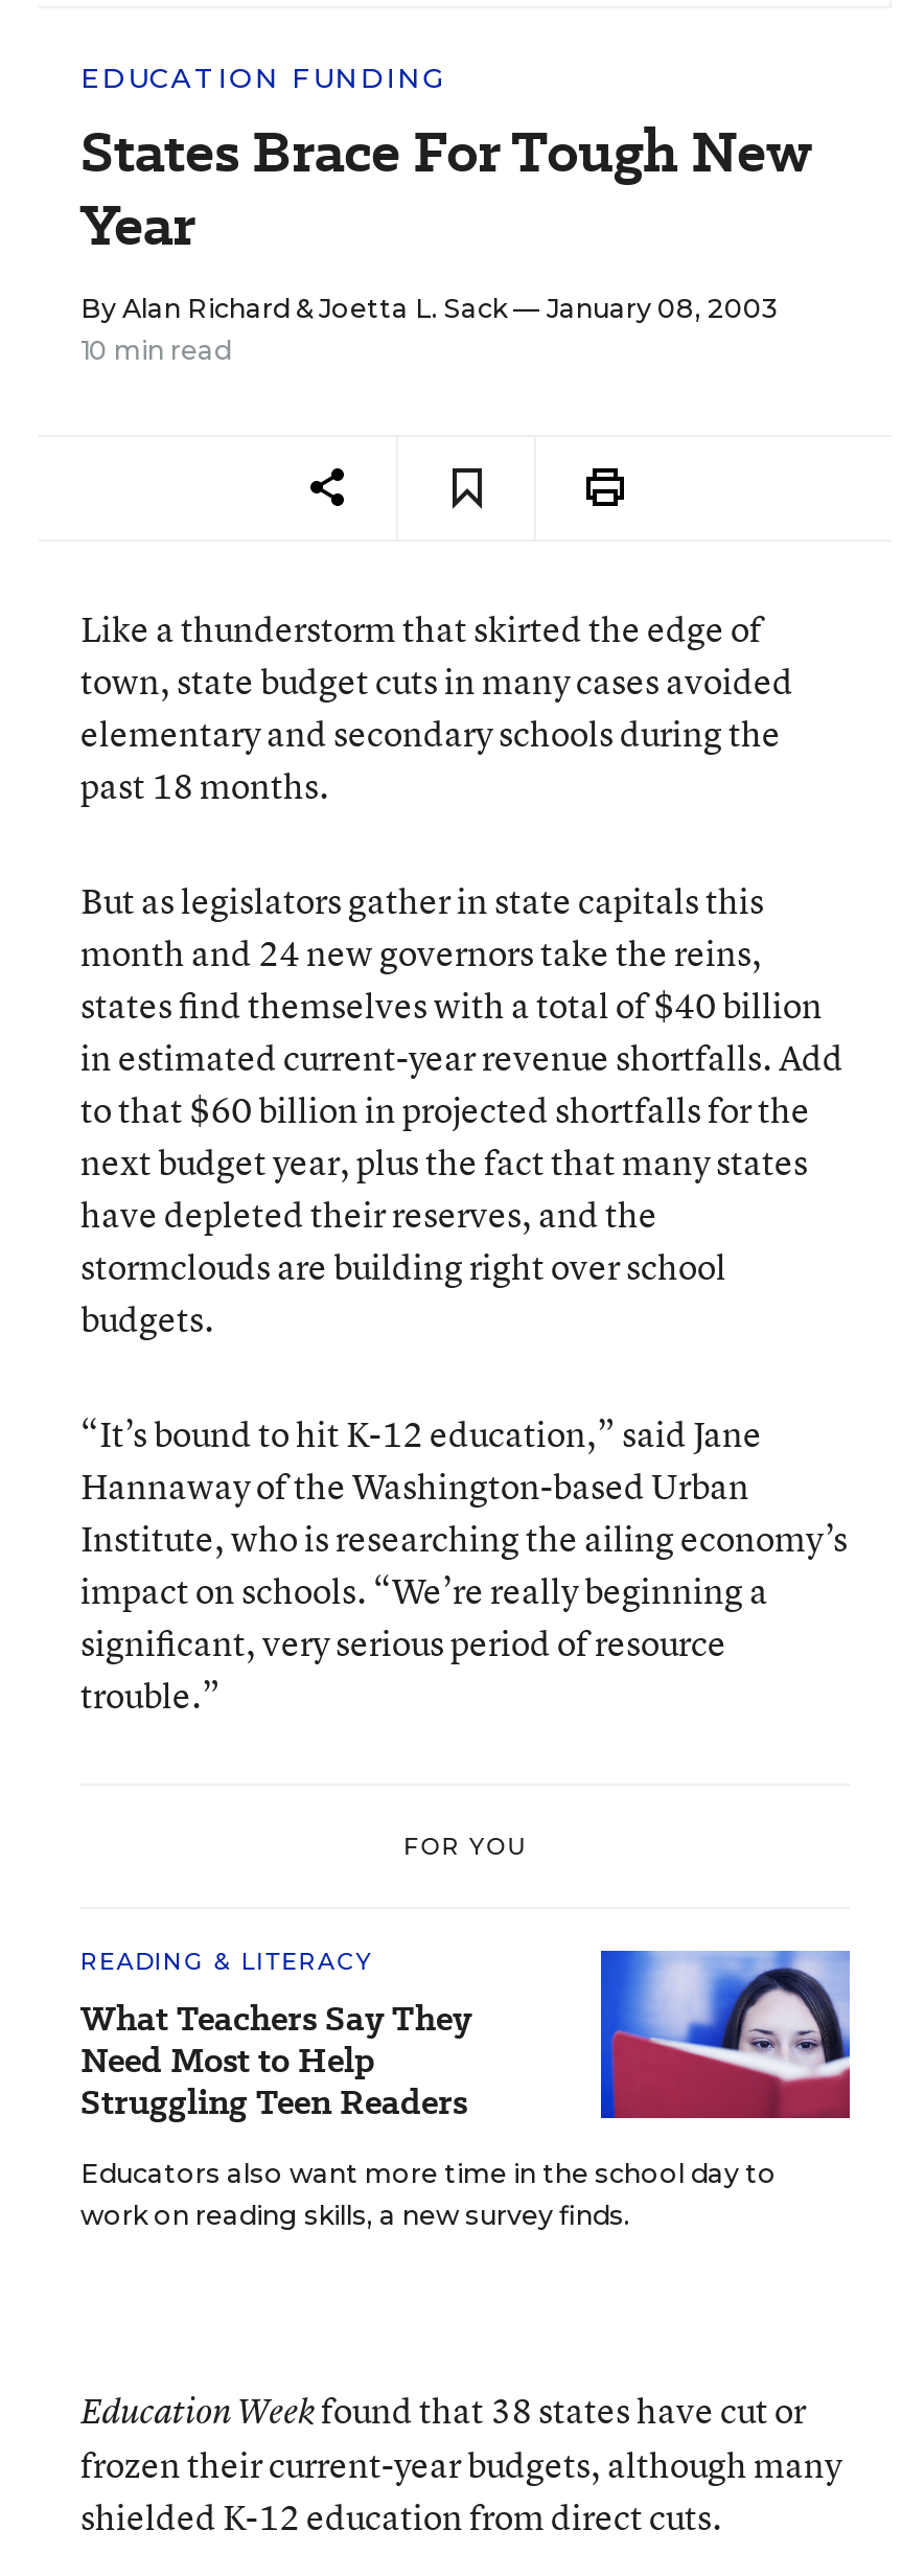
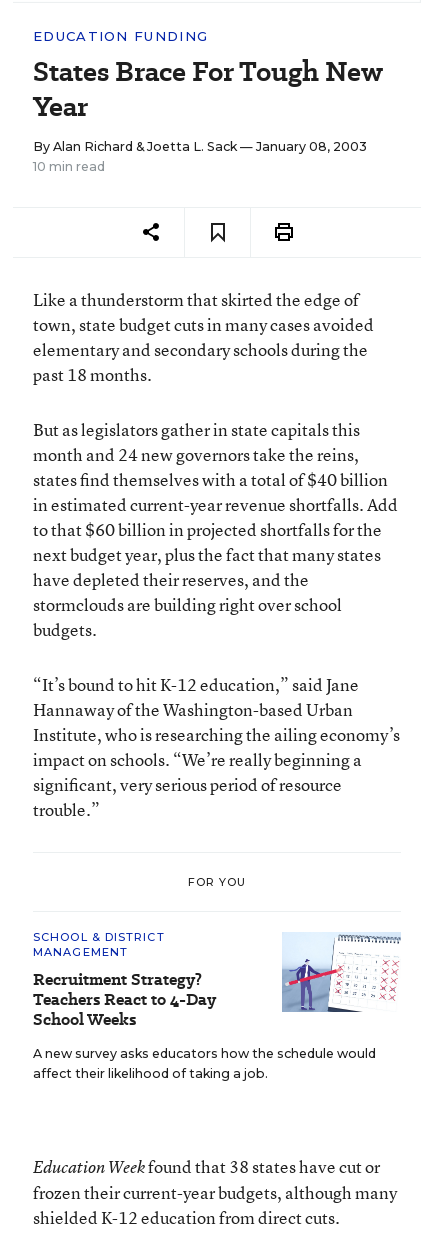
[80,1947,471,2126] READING & LITERACY | What Teachers Say They | Need Most to Help | Struggling Teen Readers -> [33,930,216,1031] SCHOOL & DISTRICT | MANAGEMENT | Recruitment Strategy? | Teachers React to 4-Day | School Weeks
[80,1949,852,2231] [image] | Educators also want more time in the school day to | work on reading skills, a new survey finds. -> [33,932,401,1081] [image] | A new survey asks educators how the schedule would | affect their likelihood of taking a job.

